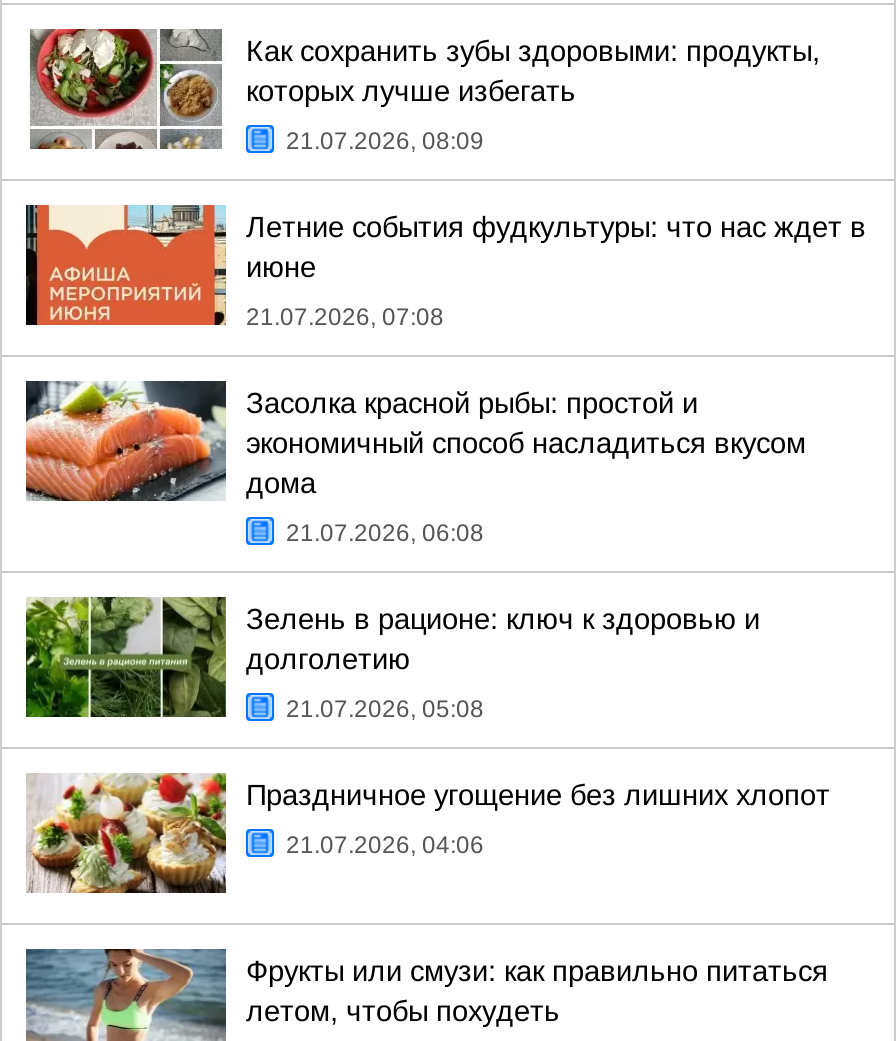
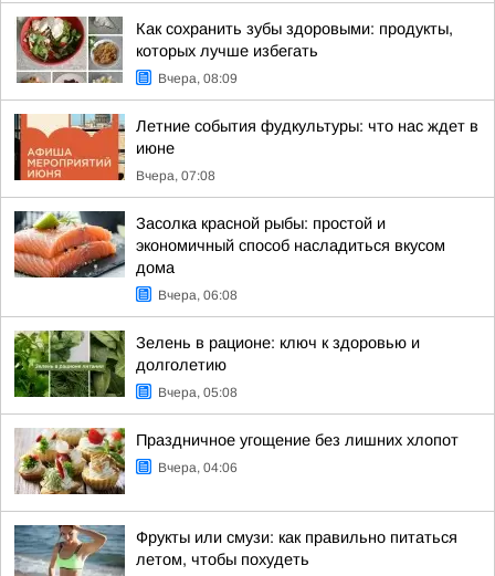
[286,127,484,155] 21.07.2026, 08:09 -> [158,71,238,86] Вчера, 08:09
[246,303,444,331] 21.07.2026, 07:08 -> [136,168,215,184] Вчера, 07:08
[286,519,484,547] 21.07.2026, 06:08 -> [158,287,238,303] Вчера, 06:08
[286,695,484,723] 21.07.2026, 05:08 -> [158,385,238,400] Вчера, 05:08
[286,831,484,859] 21.07.2026, 04:06 -> [158,460,238,475] Вчера, 04:06

